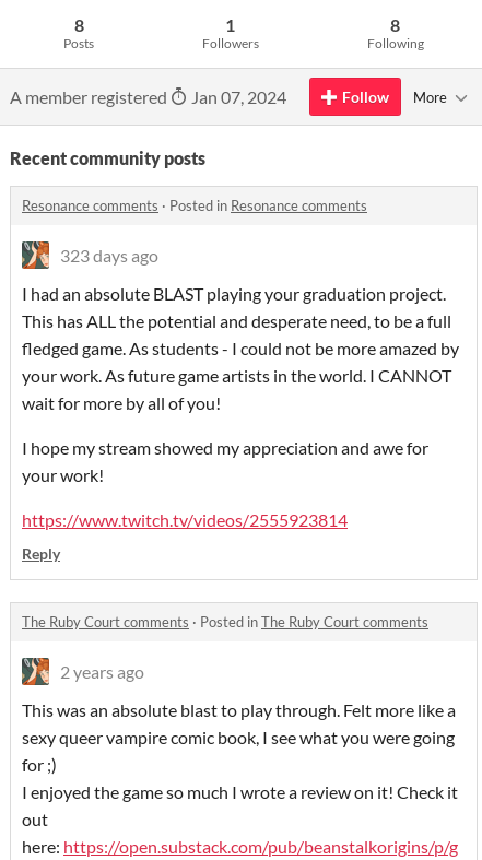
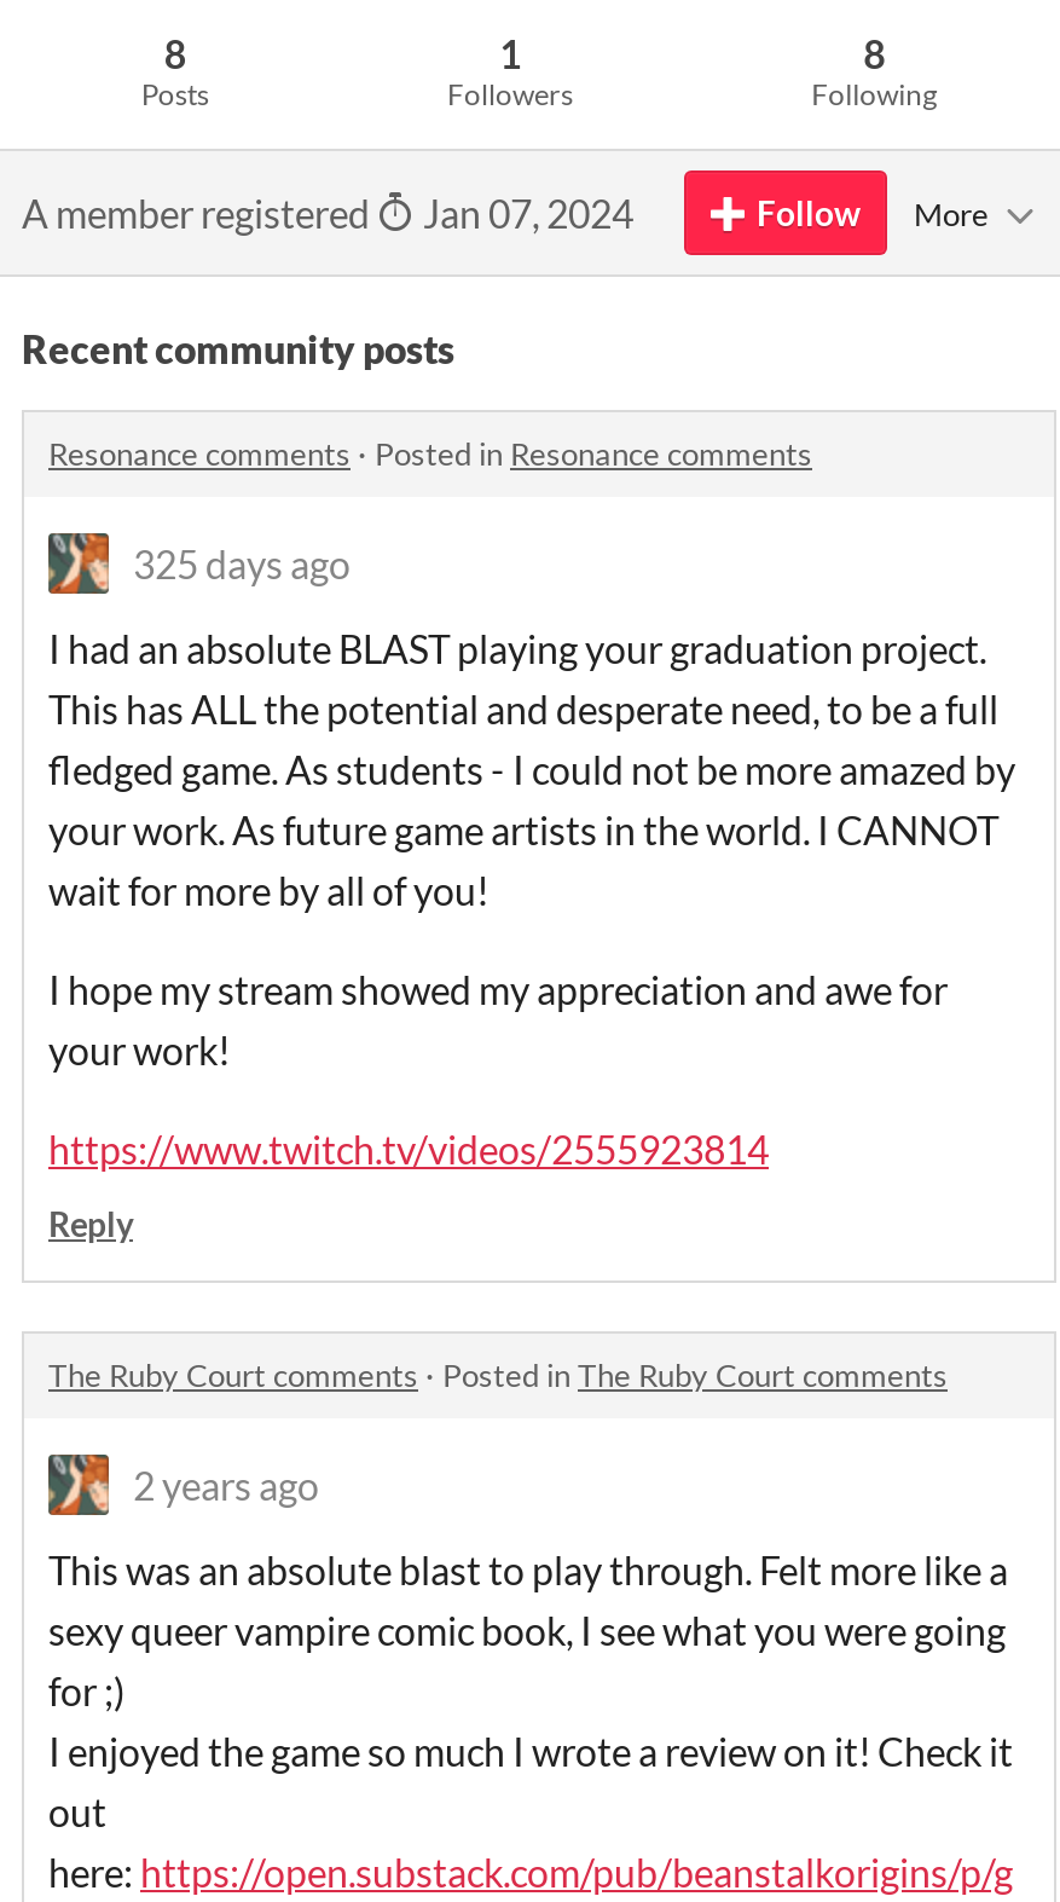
[60,245,158,266] 323 days ago -> [133,540,351,586] 325 days ago

